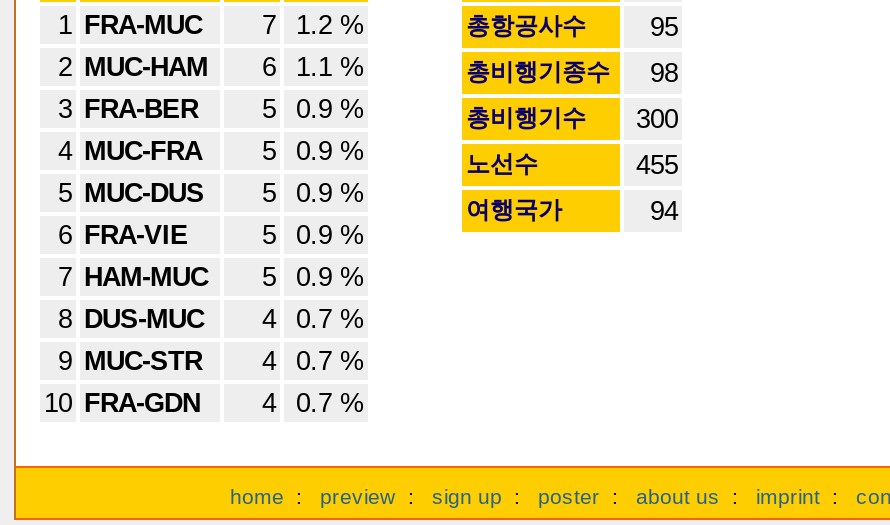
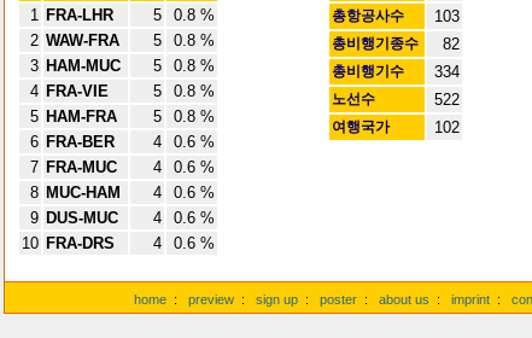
[44,10,364,418] 1 FRA-MUC | 7 1.2 % | 2 MUC-HAM | 6 1.1 % | 3 FRA-BER | 5 0.9 % | 4 MUC-FRA | 5 0.9 % | 5 MUC-DUS | 5 0.9 % | 6 FRA-VIE | 5 0.9 % | 7 HAM-MUC | 5 0.9 % | 8 DUS-MUC | 4 0.7 % | 9 MUC-STR | 4 0.7 % | 10 FRA-GDN | 4 0.7 % -> [22,6,215,252] 1 FRA-LHR | 5 0.8 % | 2 WAW-FRA | 5 0.8 % | 3 HAM-MUC | 5 0.8 % | 4 FRA-VIE | 5 0.8 % | 5 HAM-FRA | 5 0.8 % | 6 FRA-BER | 4 0.6 % | 7 FRA-MUC | 4 0.6 % | 8 MUC-HAM | 4 0.6 % | 9 DUS-MUC | 4 0.6 % | 10 FRA-DRS | 4 0.6 %
[466,12,678,42] 총항공사수 95 -> [332,7,460,25] 총항공사수 103
[466,58,678,88] 총비행기종수 98 -> [332,35,460,53] 총비행기종수 82
[466,104,678,134] 총비행기수 300 -> [332,63,460,81] 총비행기수 334
[628,150,678,180] 455 -> [429,91,460,109] 522
[642,196,678,226] 94 -> [429,118,460,136] 102

